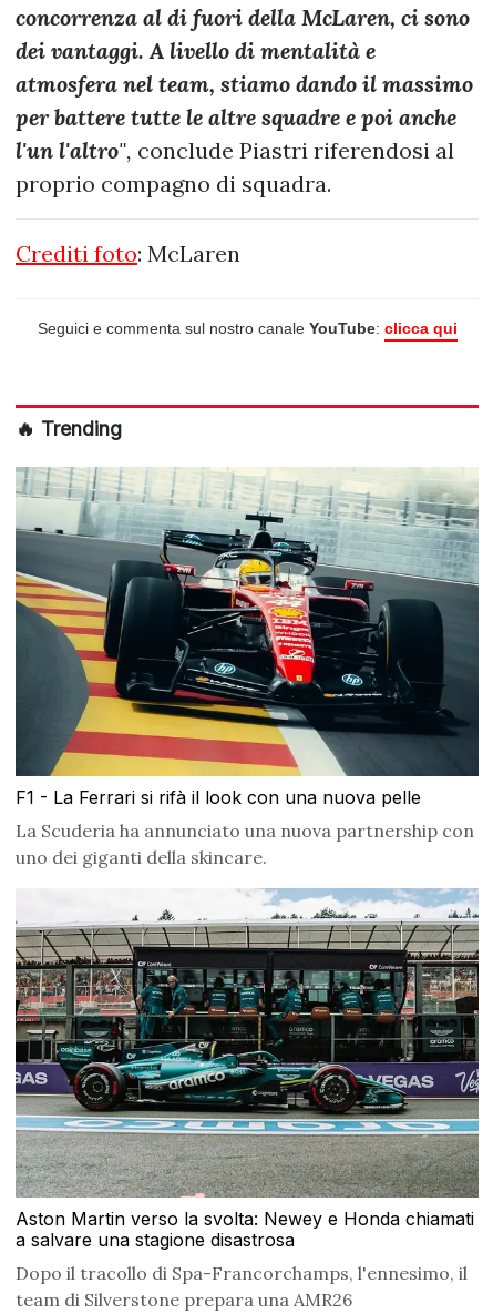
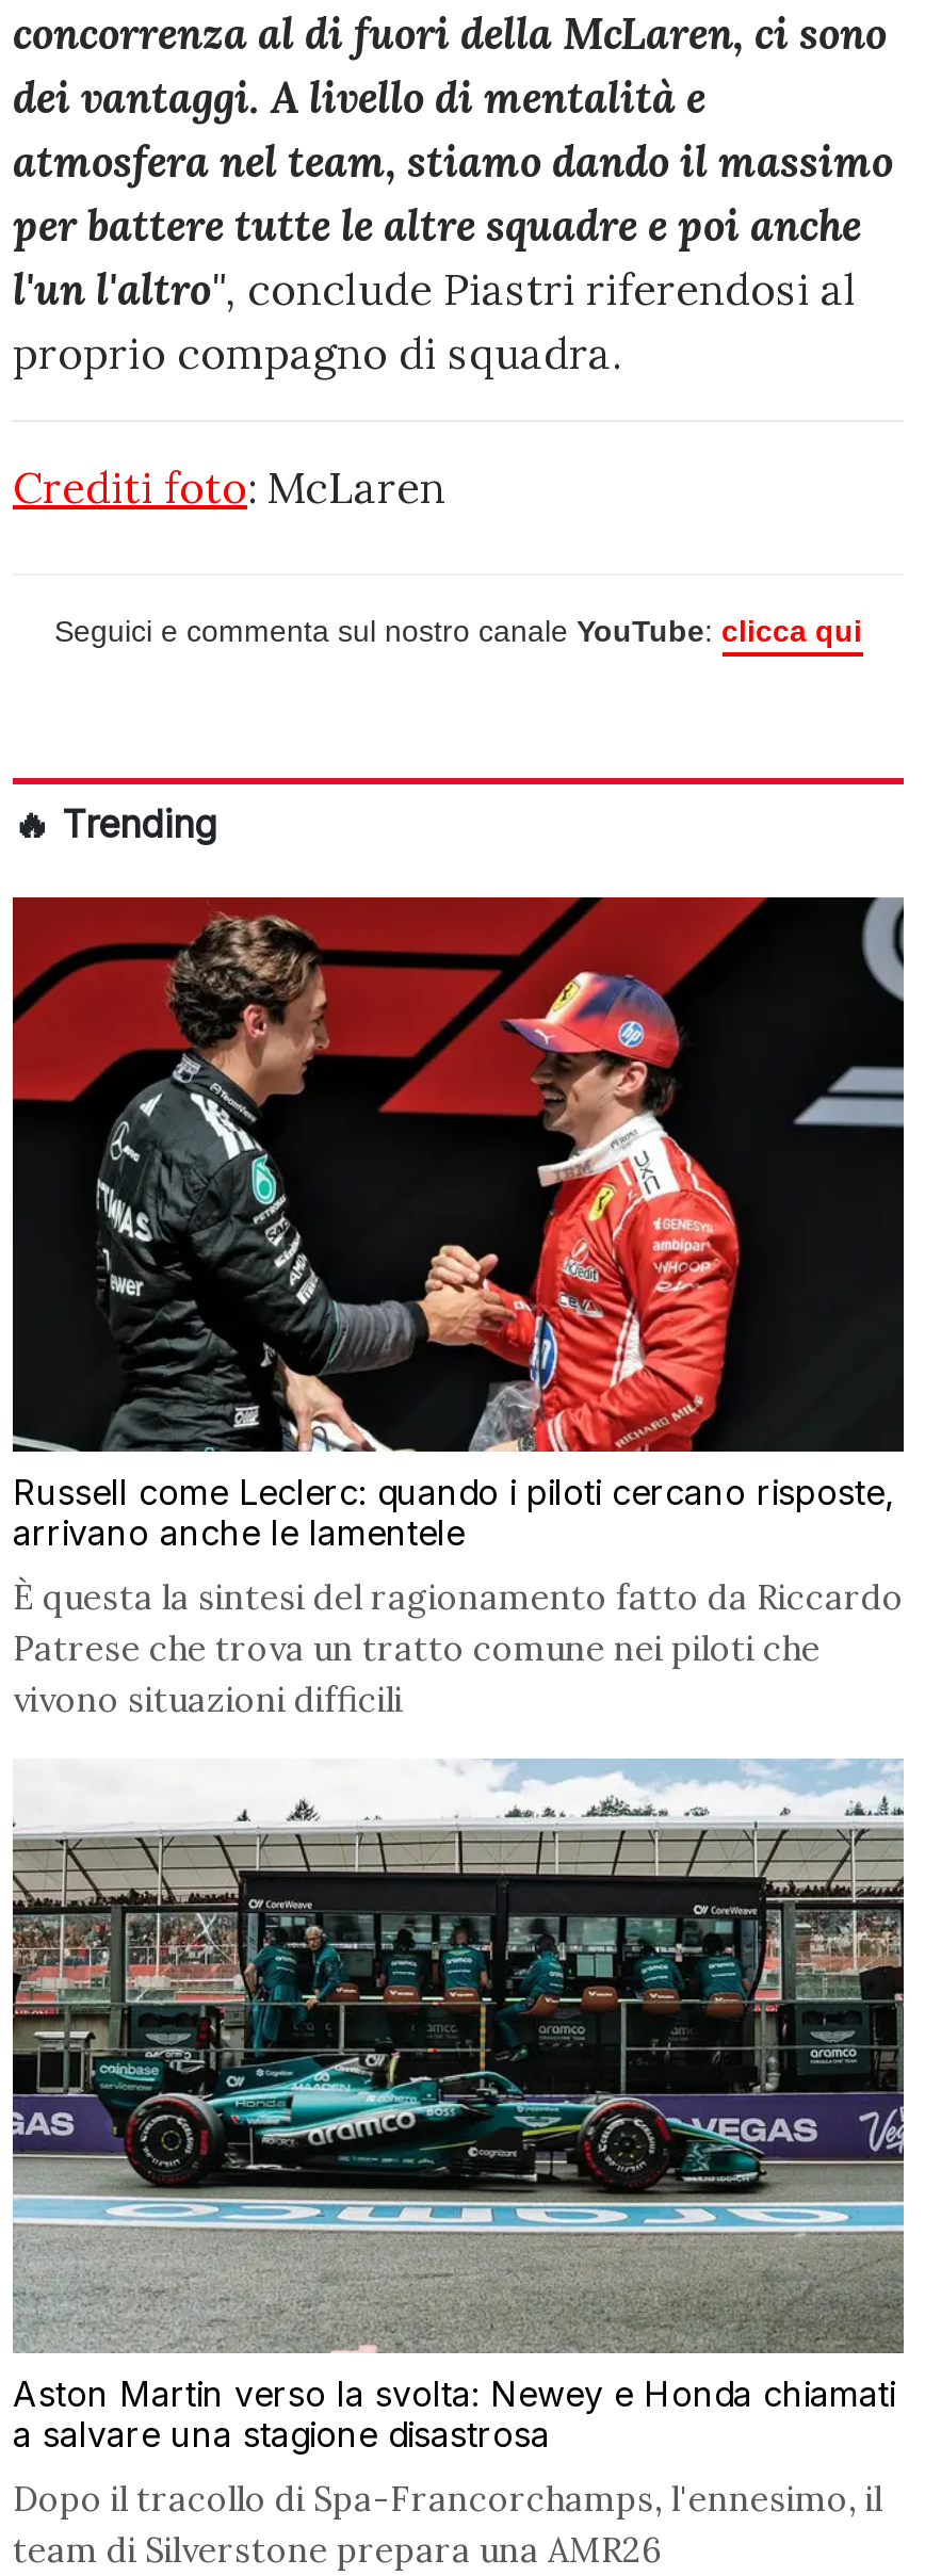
[14,467,479,731] [image] -> [11,895,906,1454] [image]
[16,787,421,809] F1 - La Ferrari si rifà il look con una nuova pelle -> [13,1470,895,1553] Russell come Leclerc: quando i piloti cercano risposte, | arrivano anche le lamentele
[16,820,474,869] La Scuderia ha annunciato una nuova partnership con | uno dei giganti della skincare. -> [13,1575,904,1720] È questa la sintesi del ragionamento fatto da Riccardo | Patrese che trova un tratto comune nei piloti che | vivono situazioni difficili

